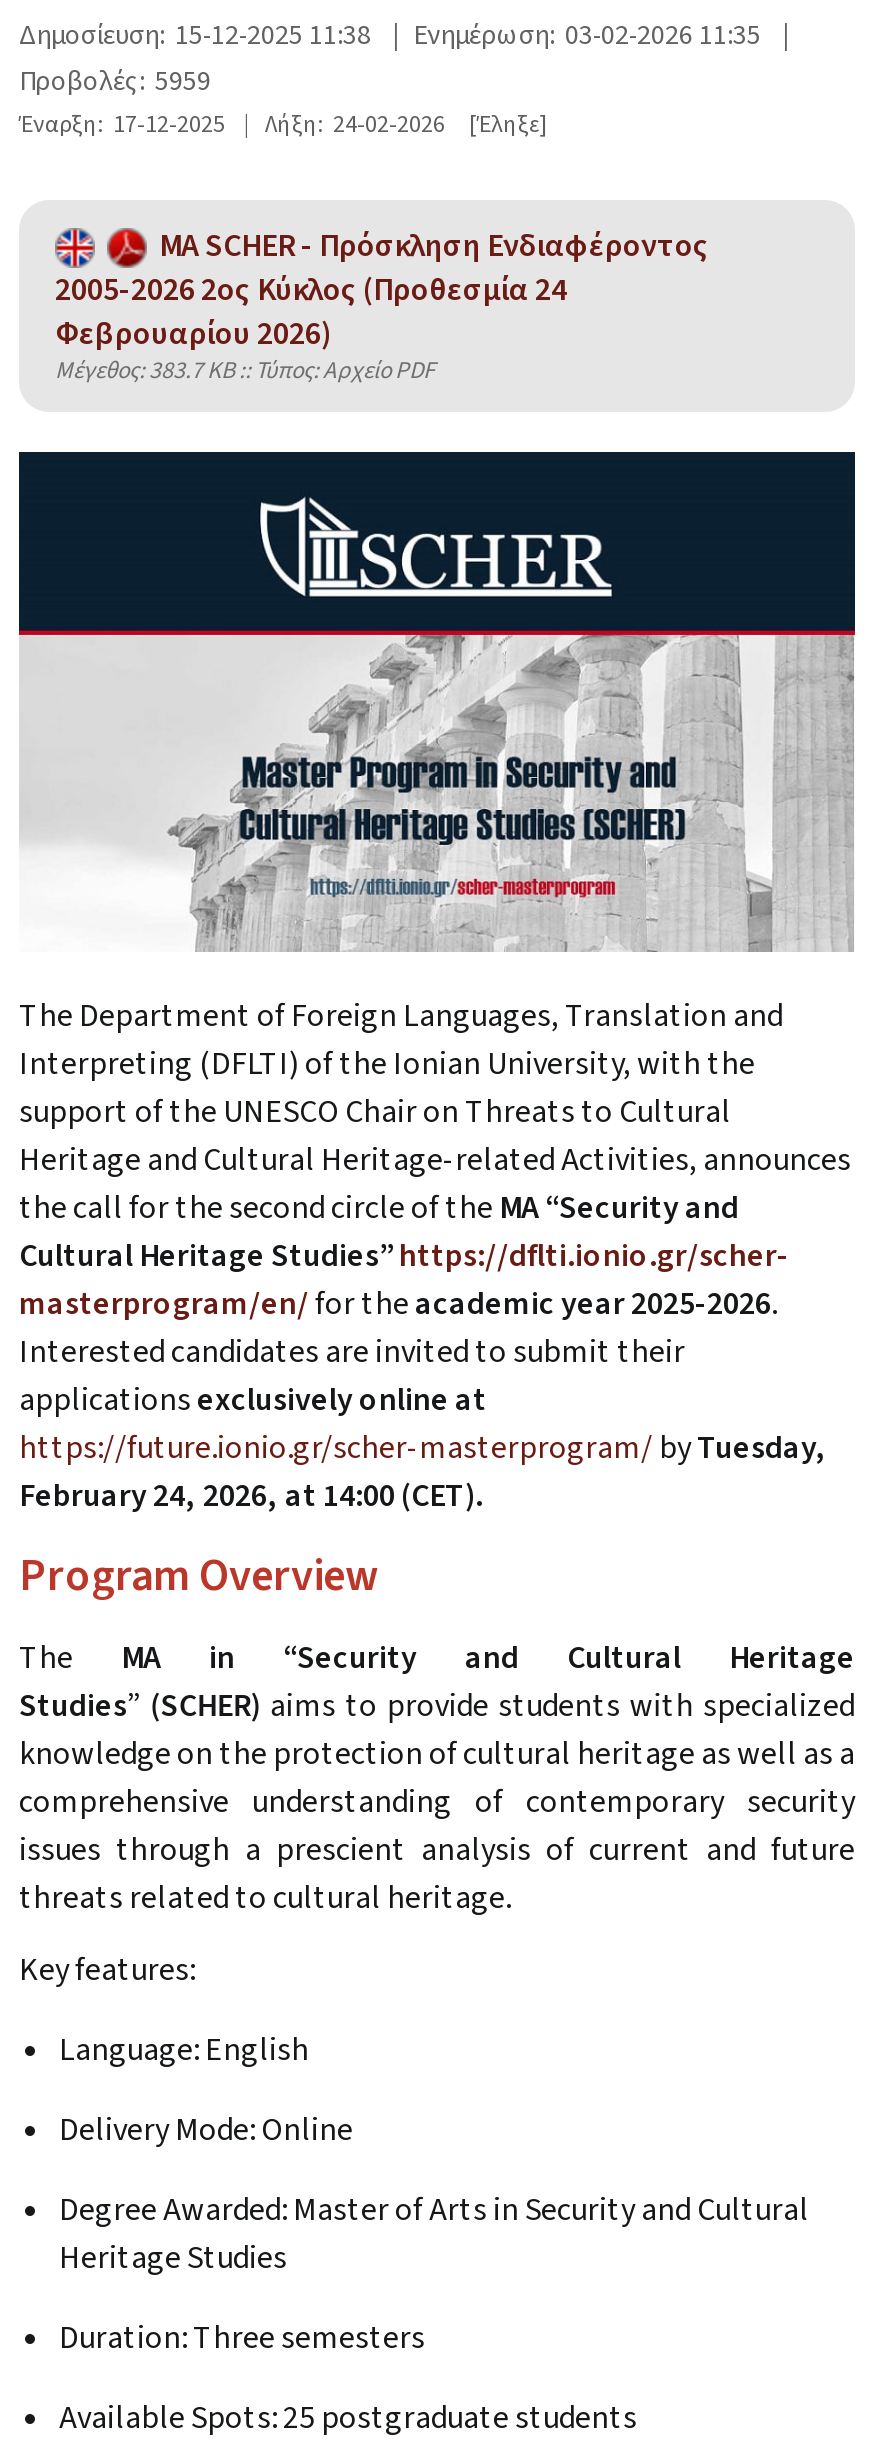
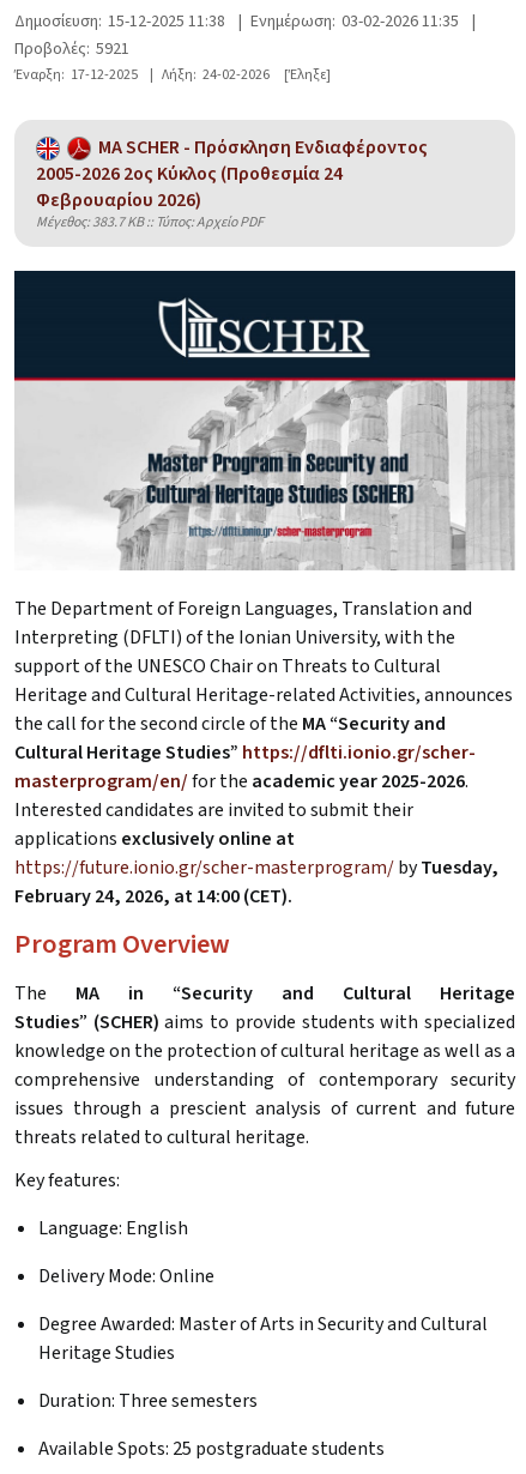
[19,62,211,102] Προβολές: 5959 -> [14,37,129,61] Προβολές: 5921

